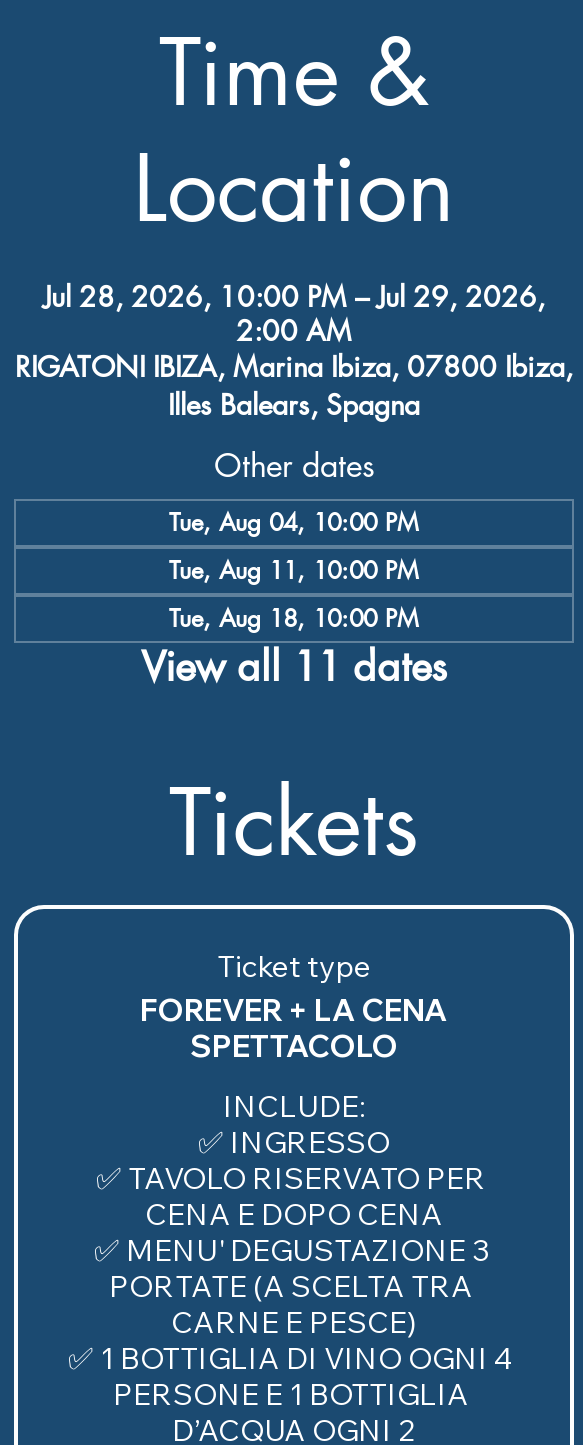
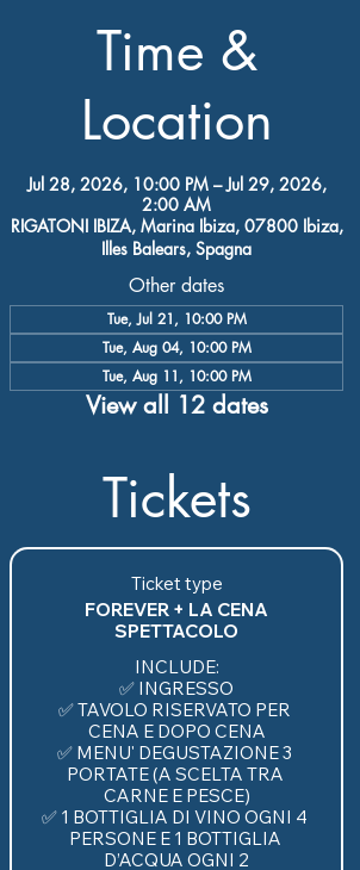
none -> [107,309,246,329] Tue, Jul 21, 10:00 PM
moved [169,505,419,587] -> [102,337,251,386]: Tue, Aug 04, 10:00 PM | Tue, Aug 11, 10:00 PM
[141,601,447,693] Tue, Aug 18, 10:00 PM | View all 11 dates -> [85,390,268,421] View all 12 dates

